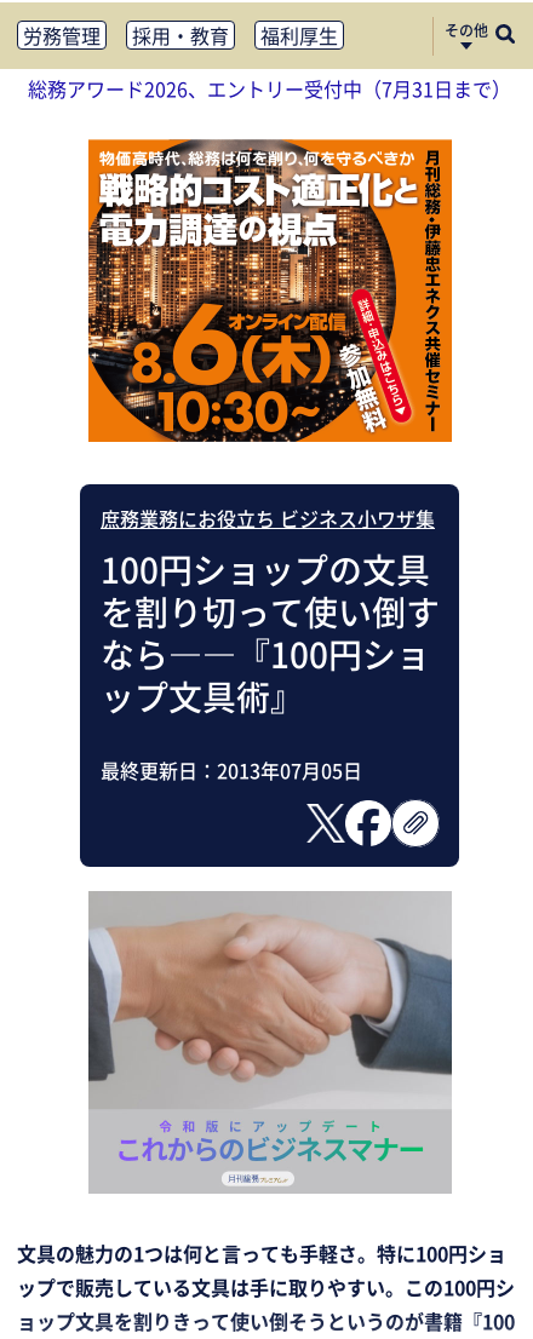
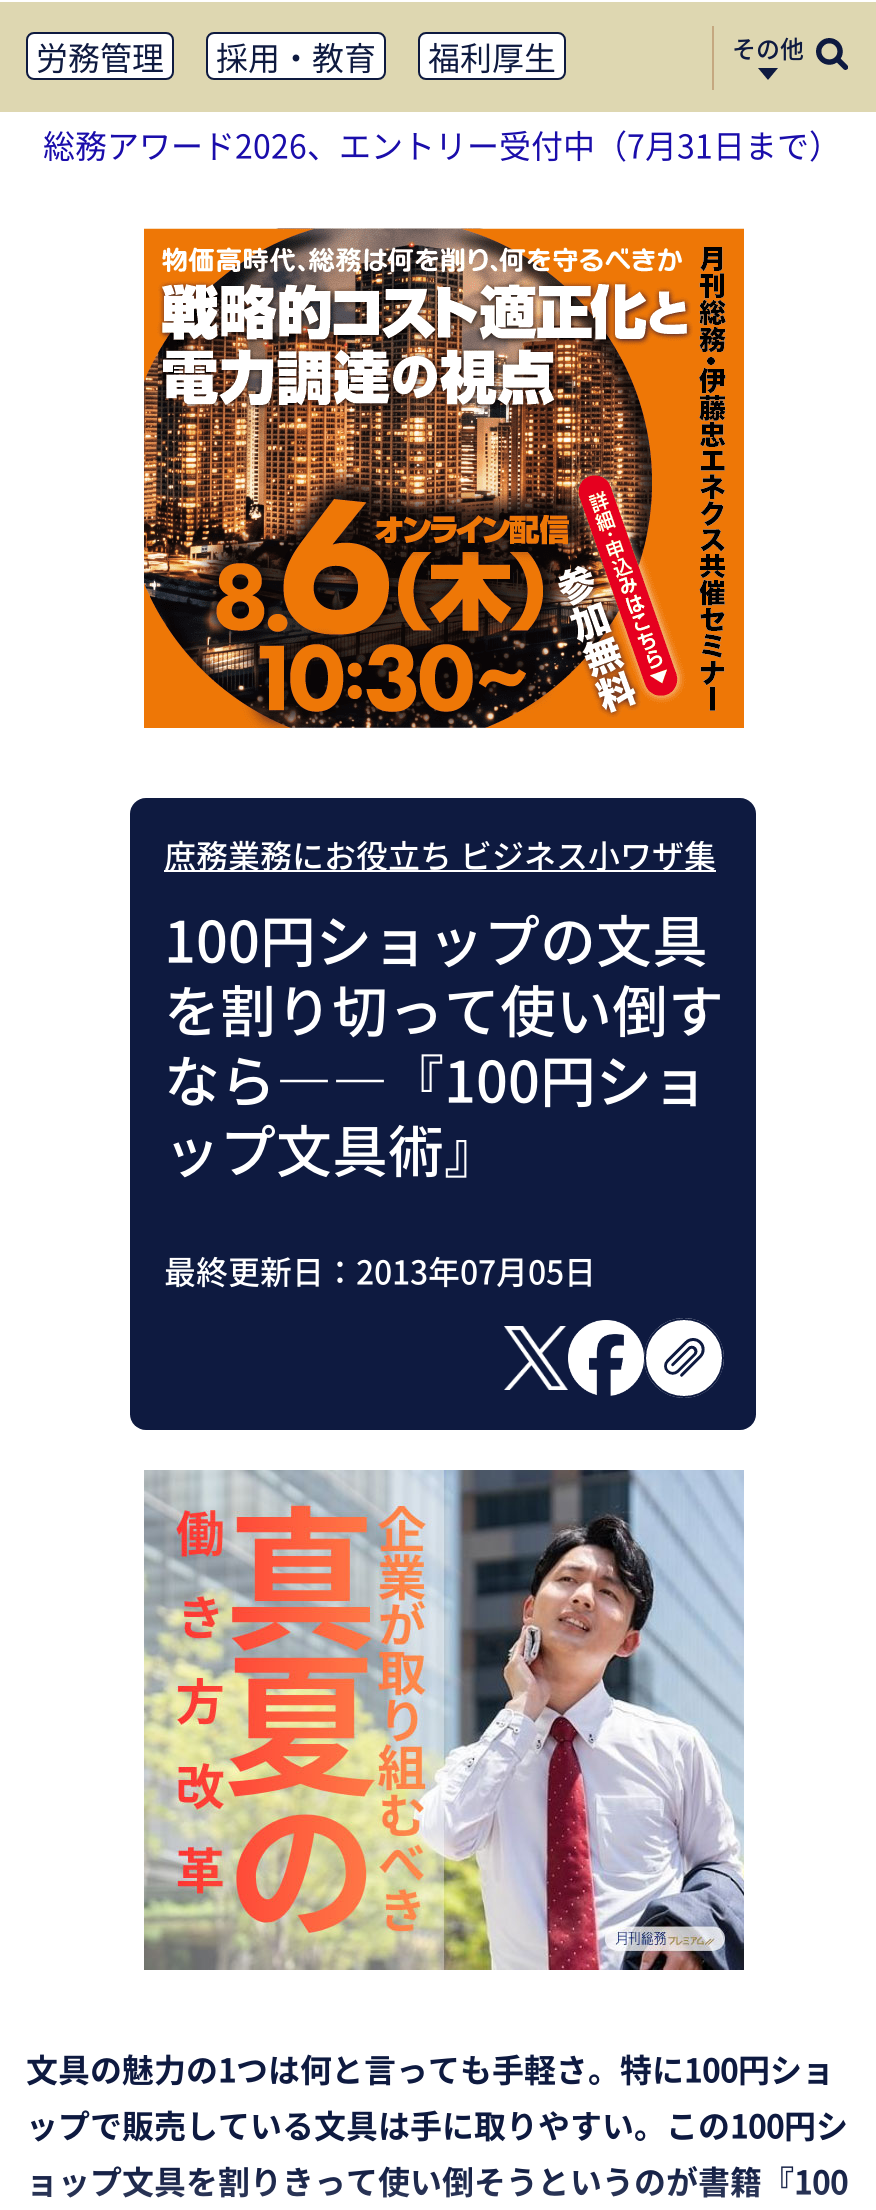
[87,892,453,1194] [image] -> [144,1470,744,1972] [image]

